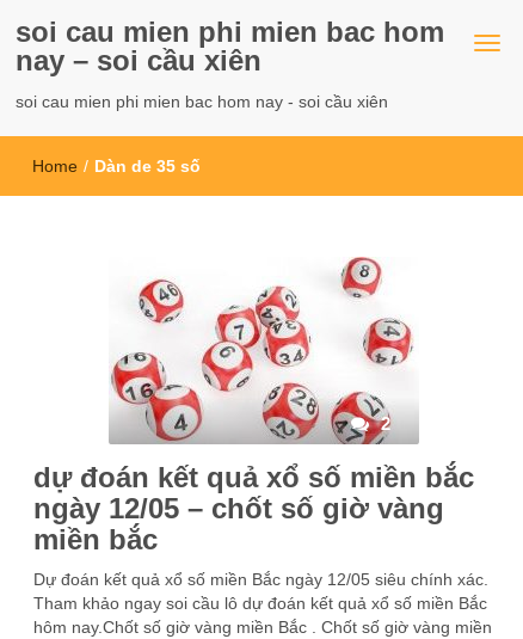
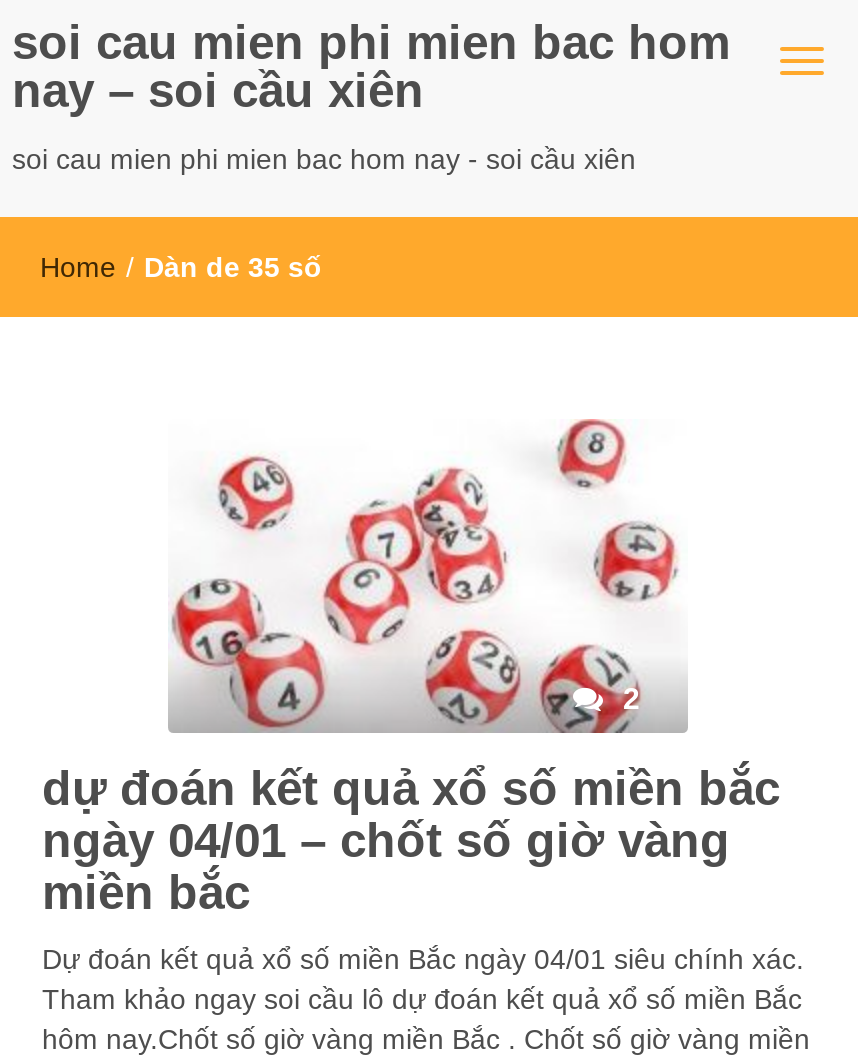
[33,492,444,524] ngày 12/05 – chốt số giờ vàng -> [42,813,730,867] ngày 04/01 – chốt số giờ vàng
[33,570,488,589] Dự đoán kết quả xổ số miền Bắc ngày 12/05 siêu chính xác. -> [42,943,804,975] Dự đoán kết quả xổ số miền Bắc ngày 04/01 siêu chính xác.

